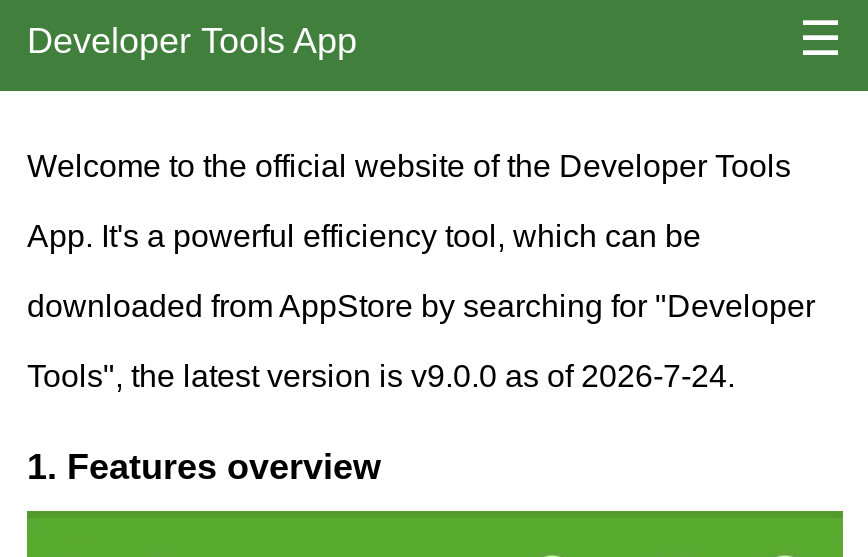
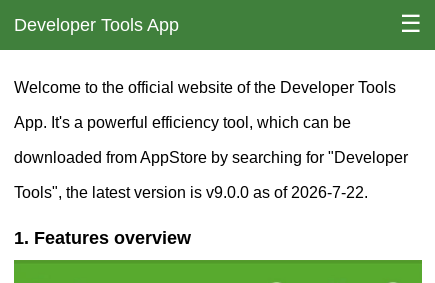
[27,359,735,393] Tools", the latest version is v9.0.0 as of 2026-7-24. -> [14,184,368,201] Tools", the latest version is v9.0.0 as of 2026-7-22.

